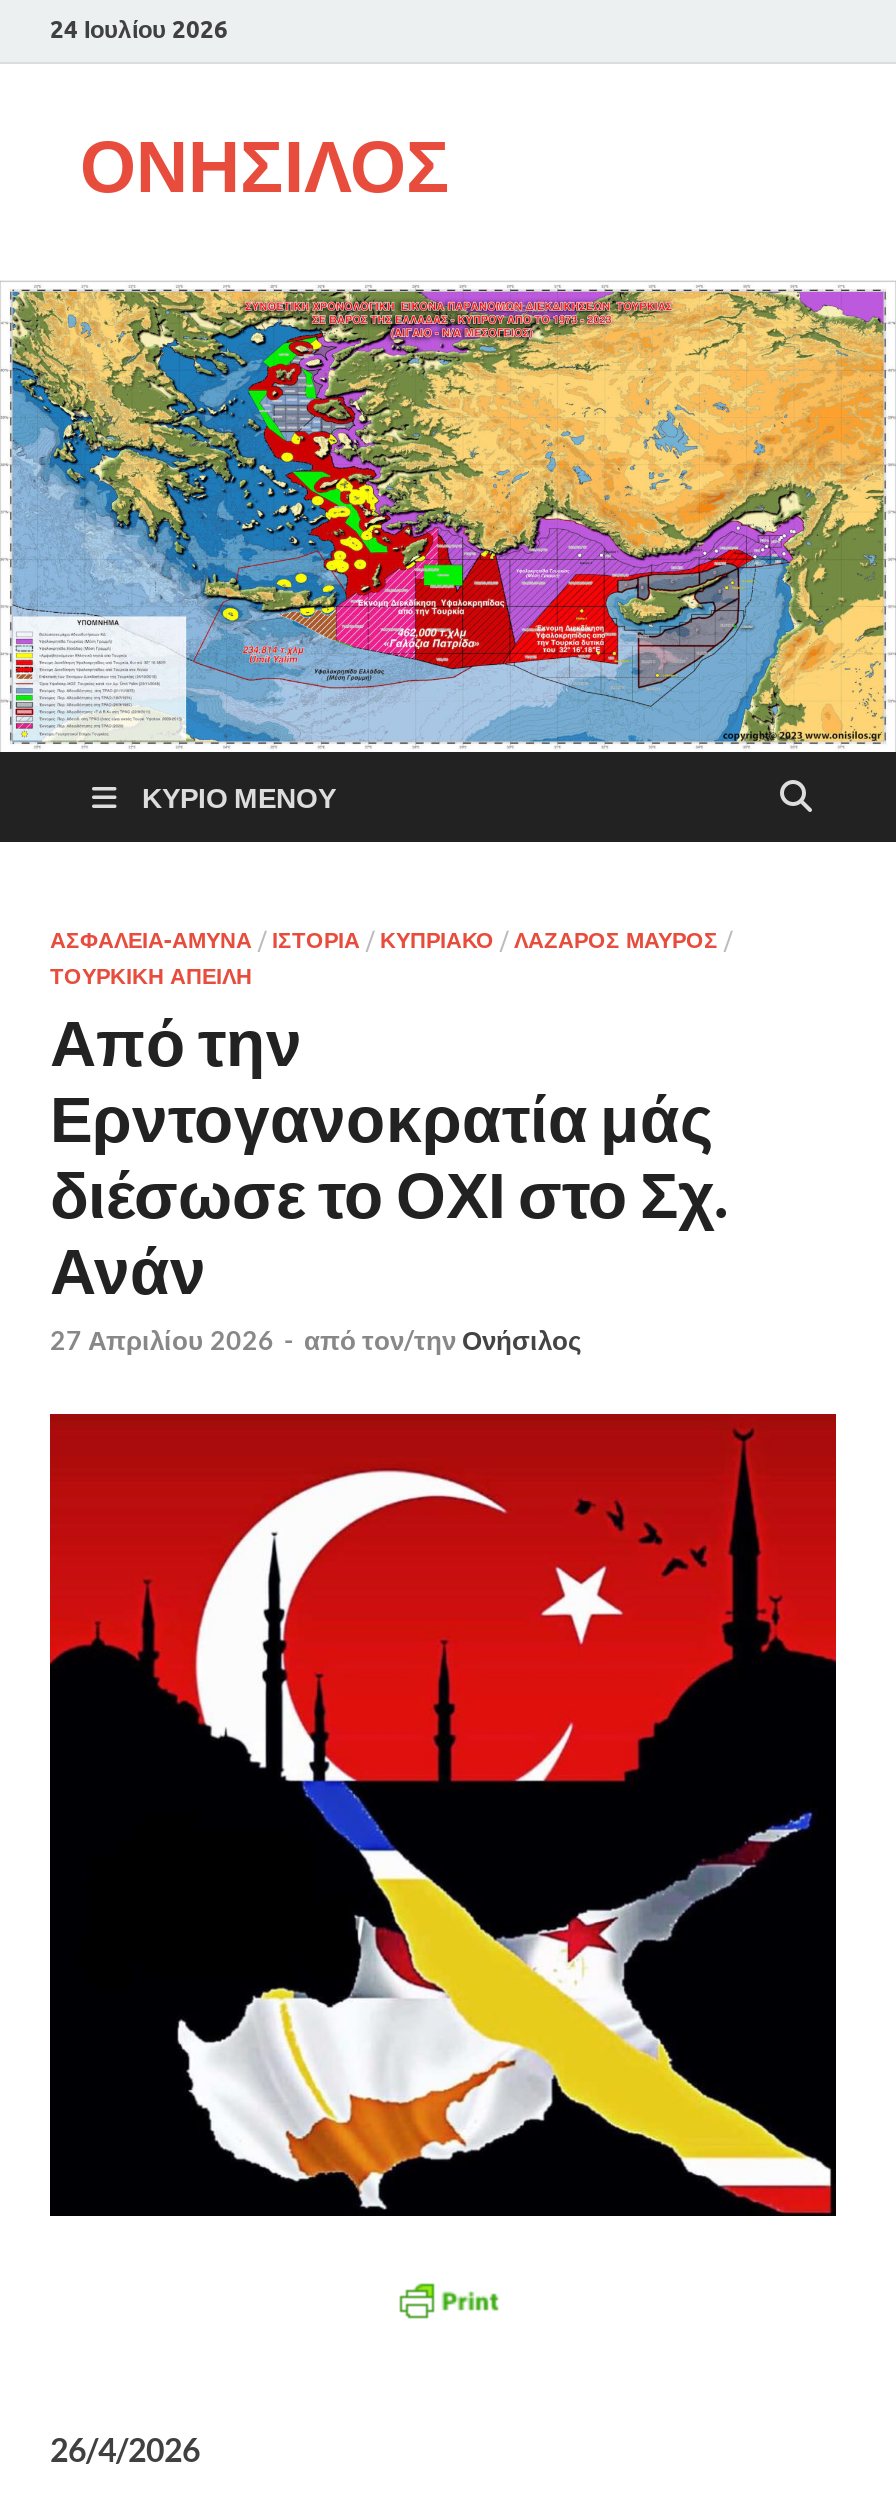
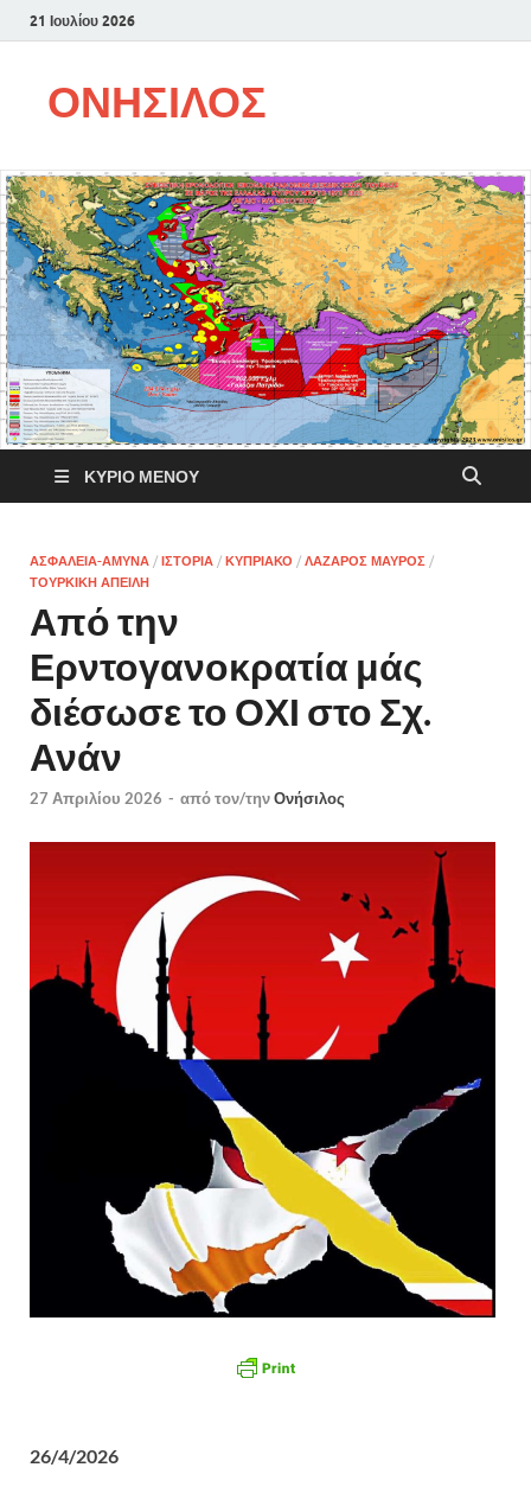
[50,13,228,43] 24 Ιουλίου 2026 -> [30,11,135,29] 21 Ιουλίου 2026

